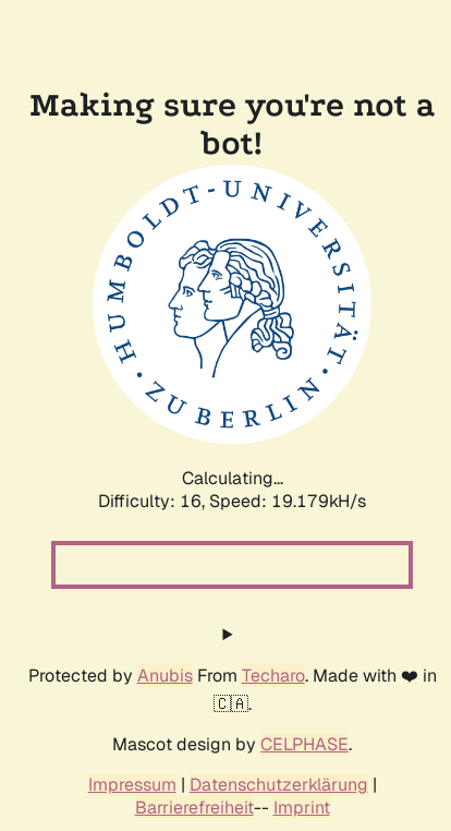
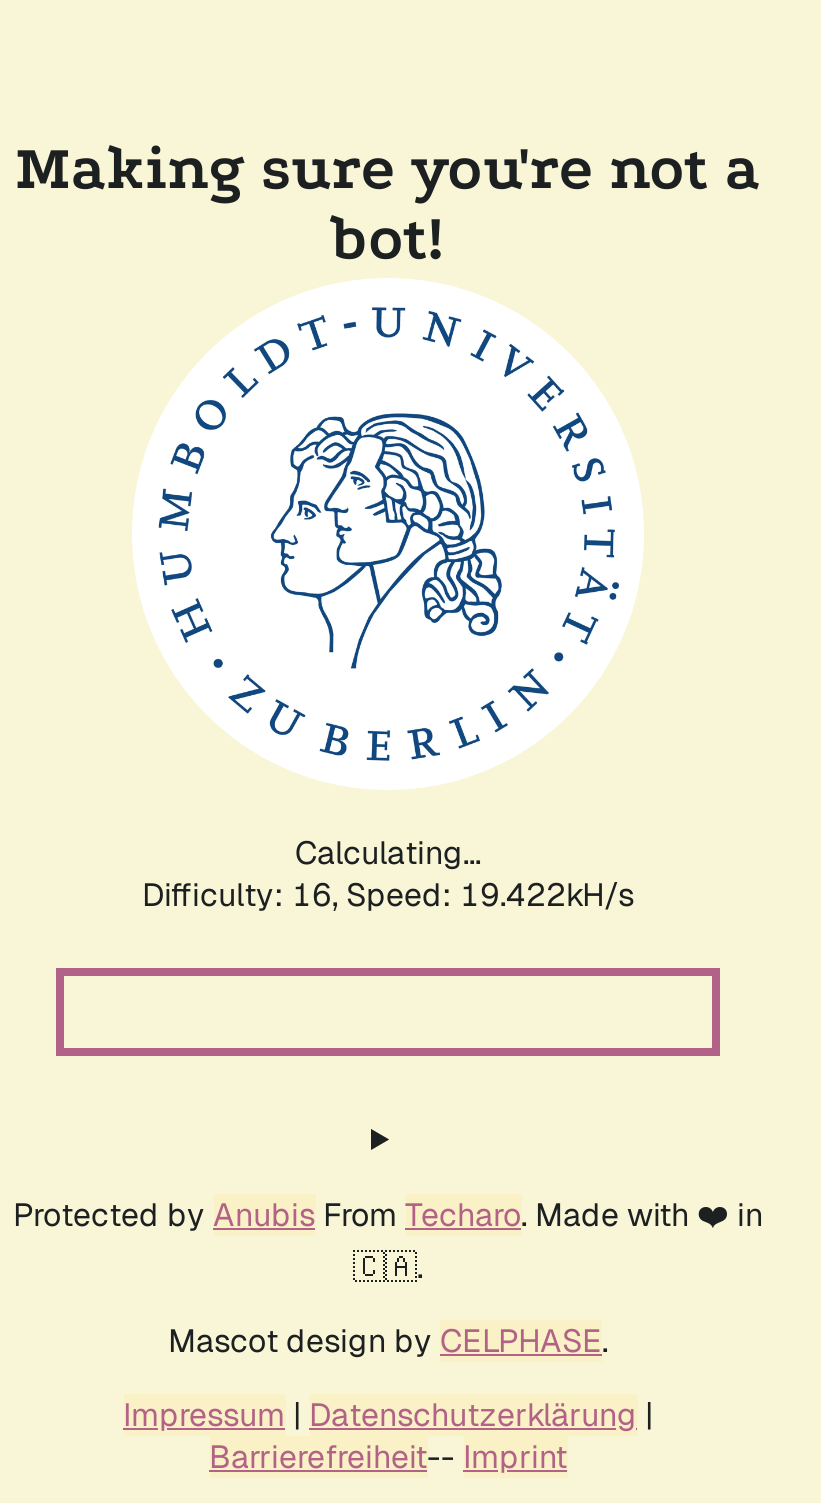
[98,490,366,513] Difficulty: 16, Speed: 19.179kH/s -> [142,874,634,916] Difficulty: 16, Speed: 19.422kH/s

